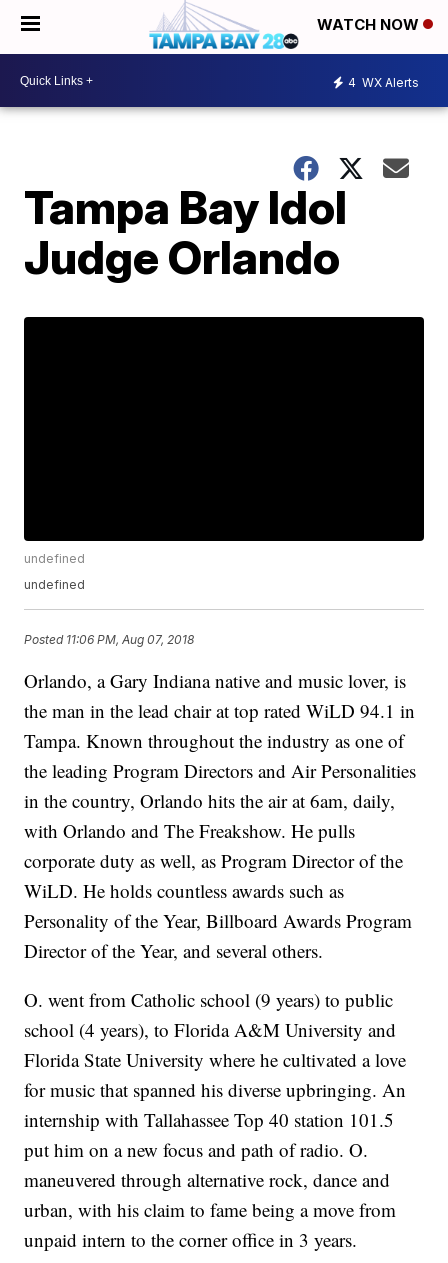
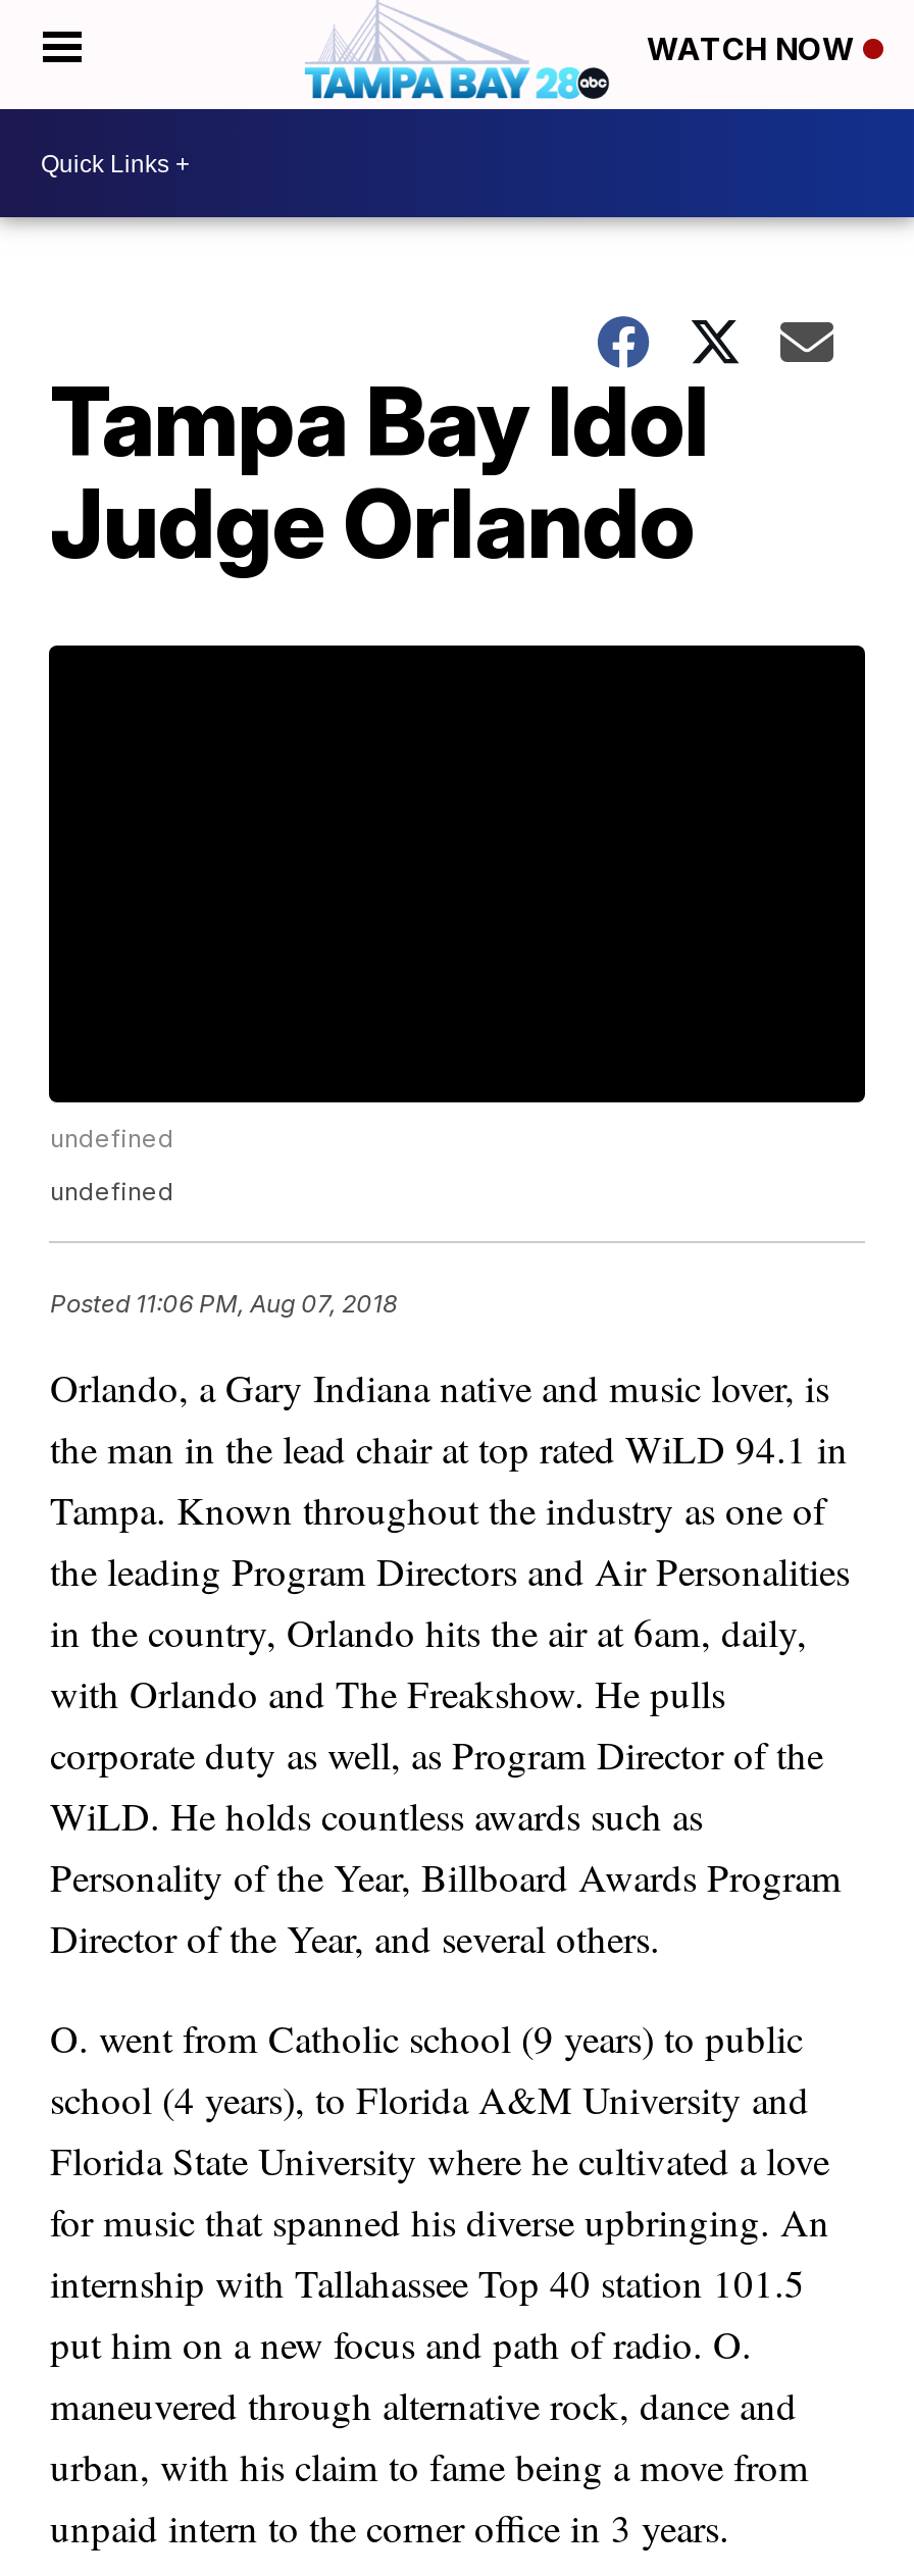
[348,74,419,89] 4 WX Alerts -> none

